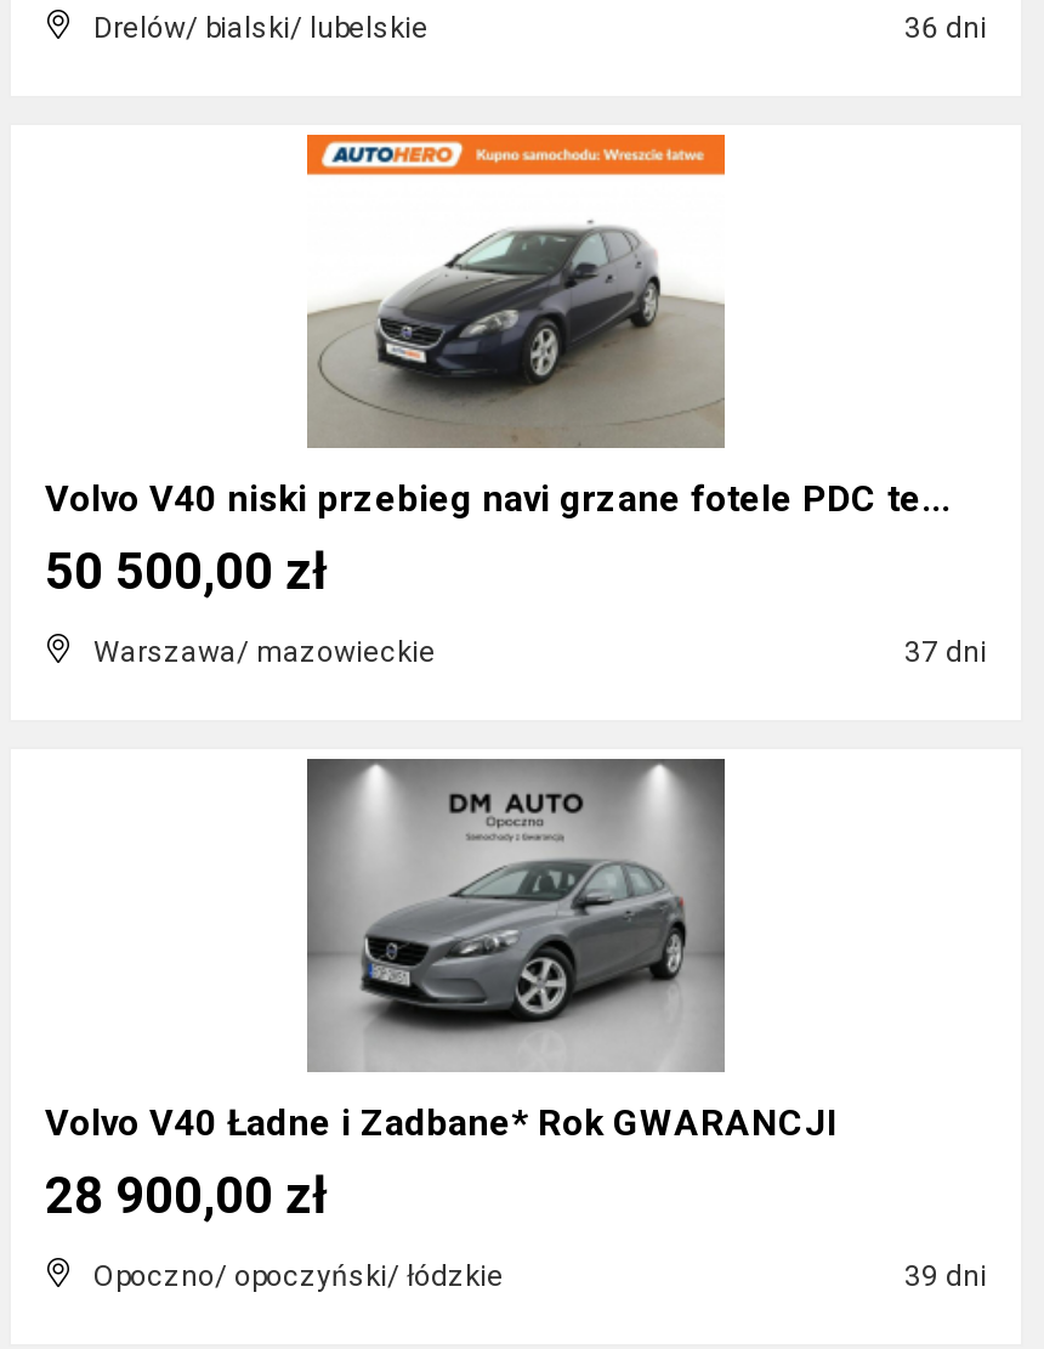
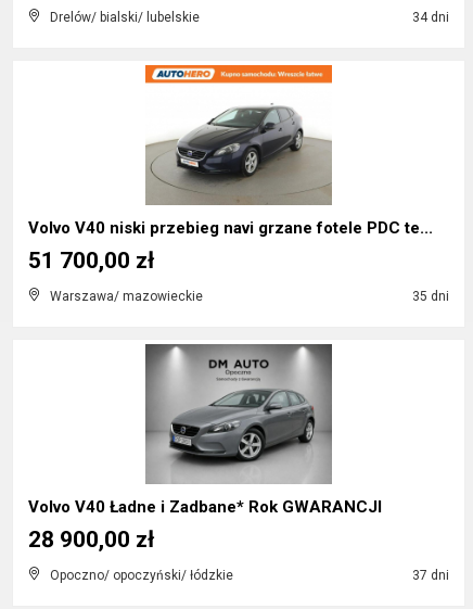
[897,11,987,45] 36 dni -> [409,10,449,25] 34 dni
[45,543,327,601] 50 500,00 zł -> [28,248,154,274] 51 700,00 zł
[897,635,987,669] 37 dni -> [409,289,449,304] 35 dni
[897,1259,987,1293] 39 dni -> [409,568,449,583] 37 dni

